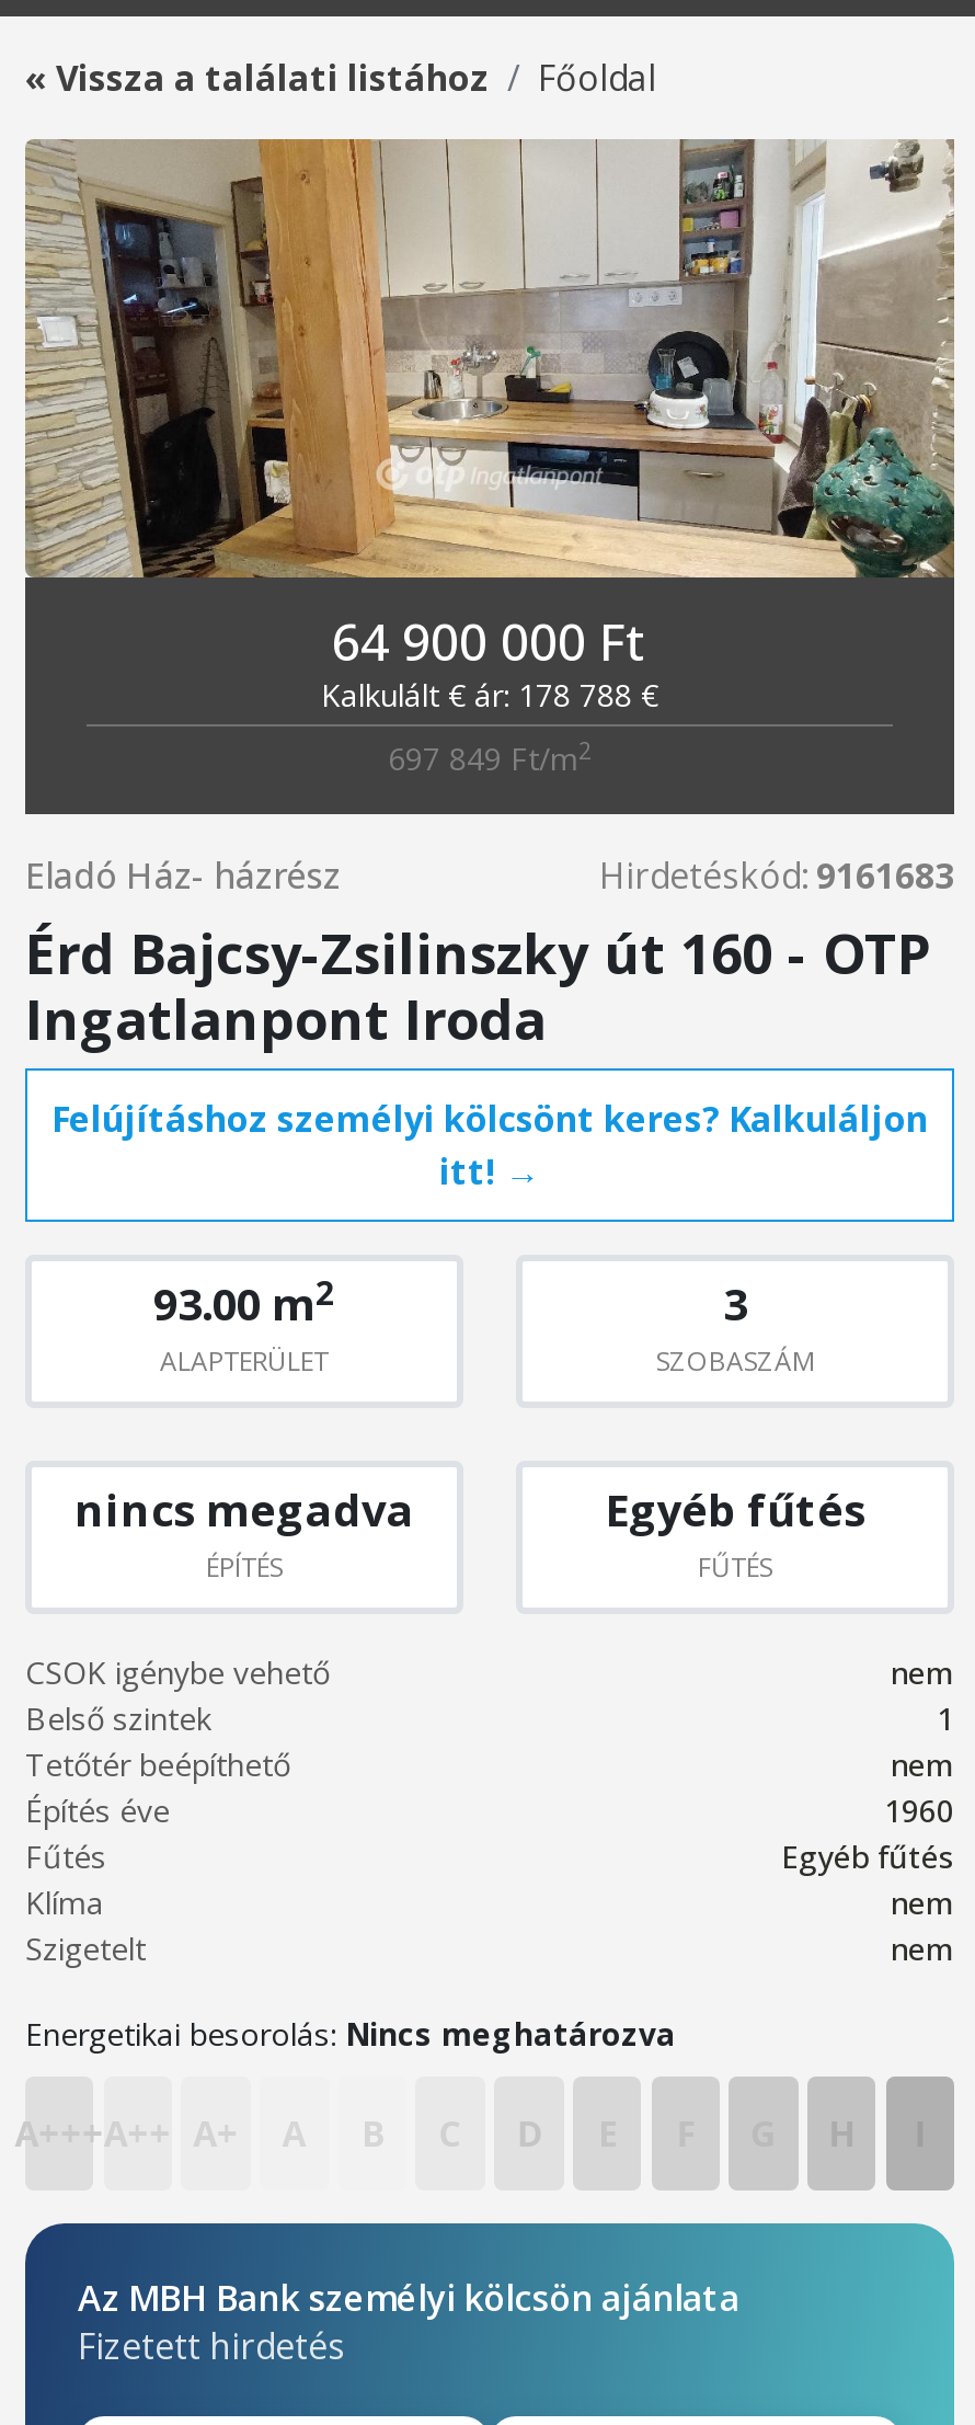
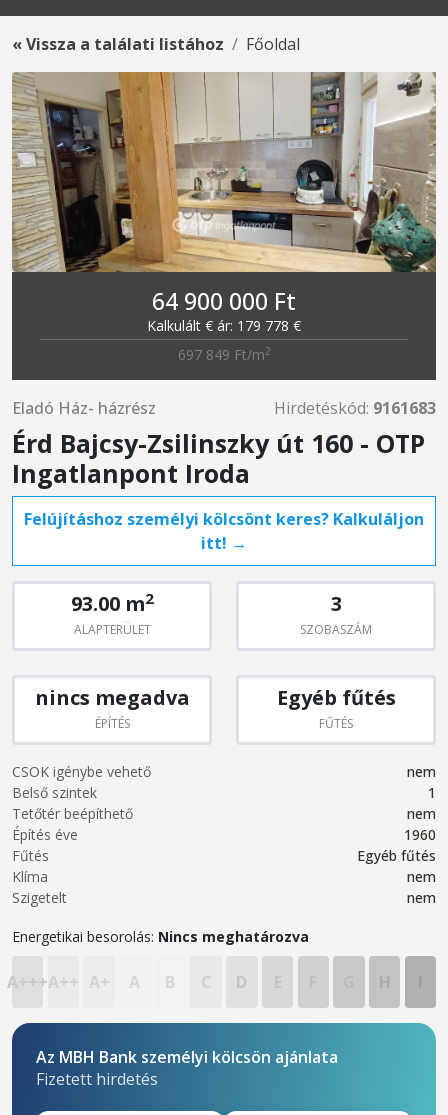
[321,674,658,716] Kalkulált € ár: 178 788 € -> [147,316,301,335] Kalkulált € ár: 179 778 €

